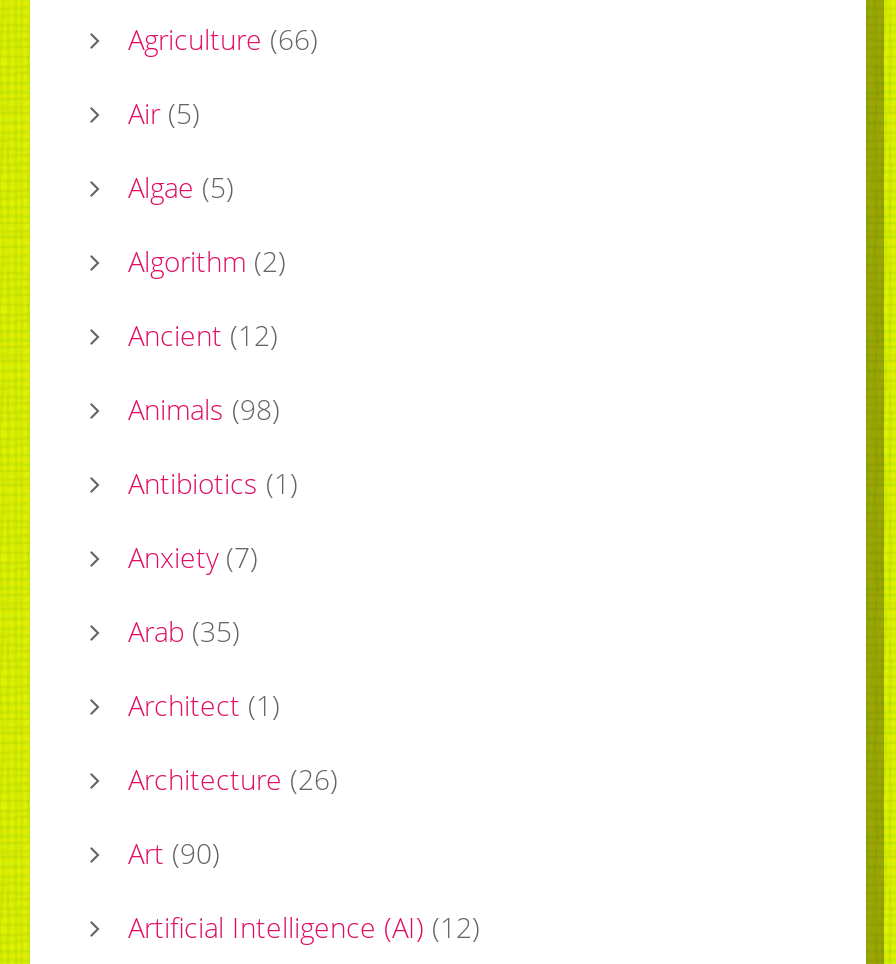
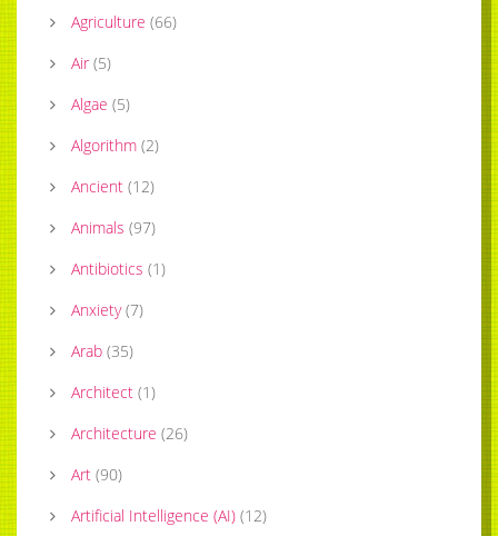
[128,389,280,427] Animals (98) -> [71,217,156,238] Animals (97)

